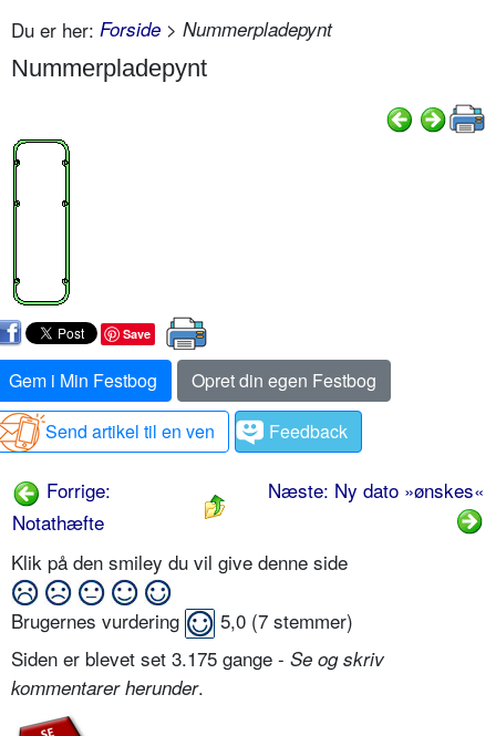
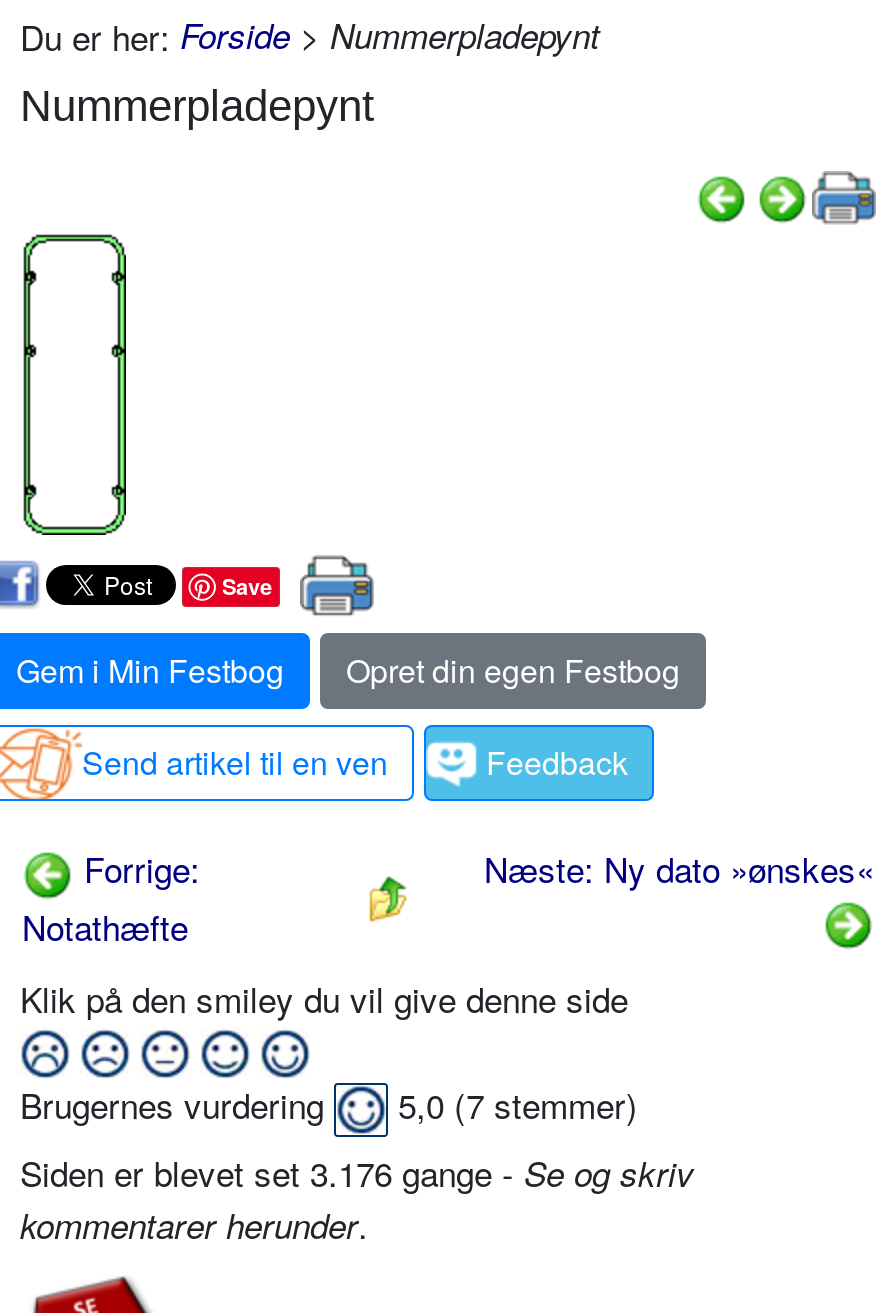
[11,644,384,672] Siden er blevet set 3.175 gange - Se og skriv -> [20,1147,694,1197] Siden er blevet set 3.176 gange - Se og skriv

